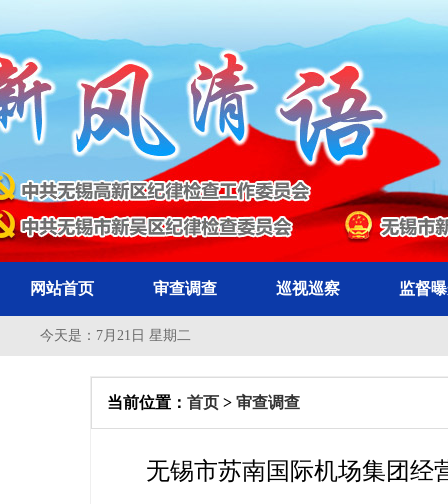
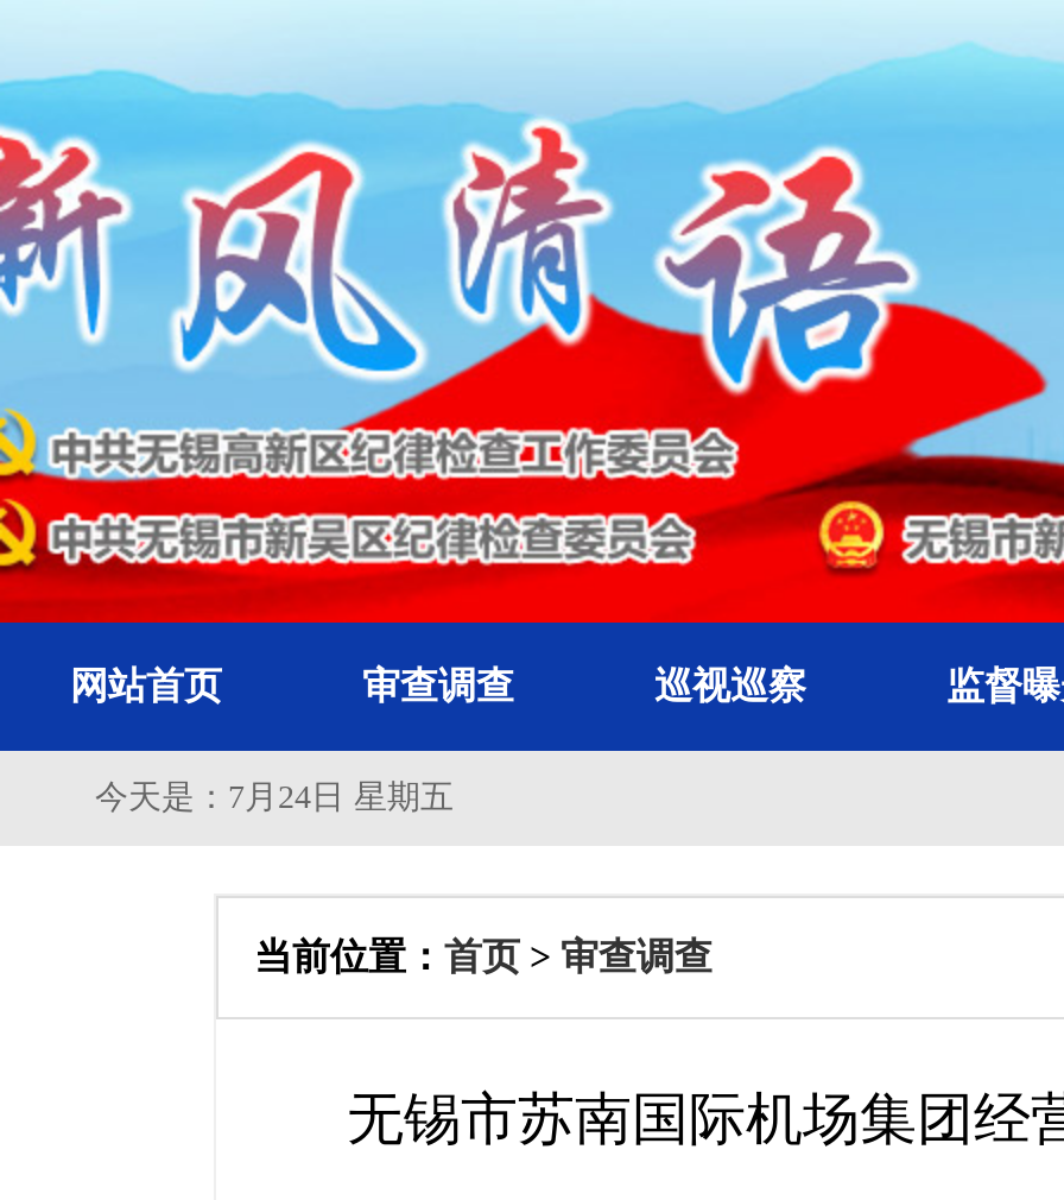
[40,328,199,343] 今天是：7月21日 星期二 -> [95,779,473,815] 今天是：7月24日 星期五

